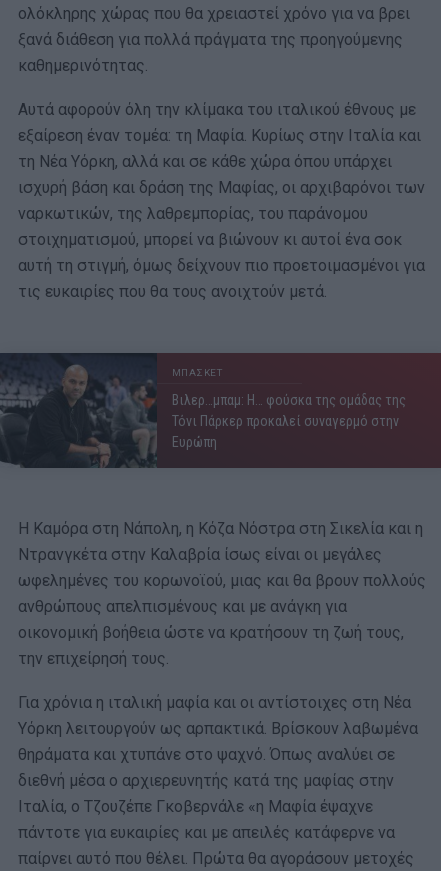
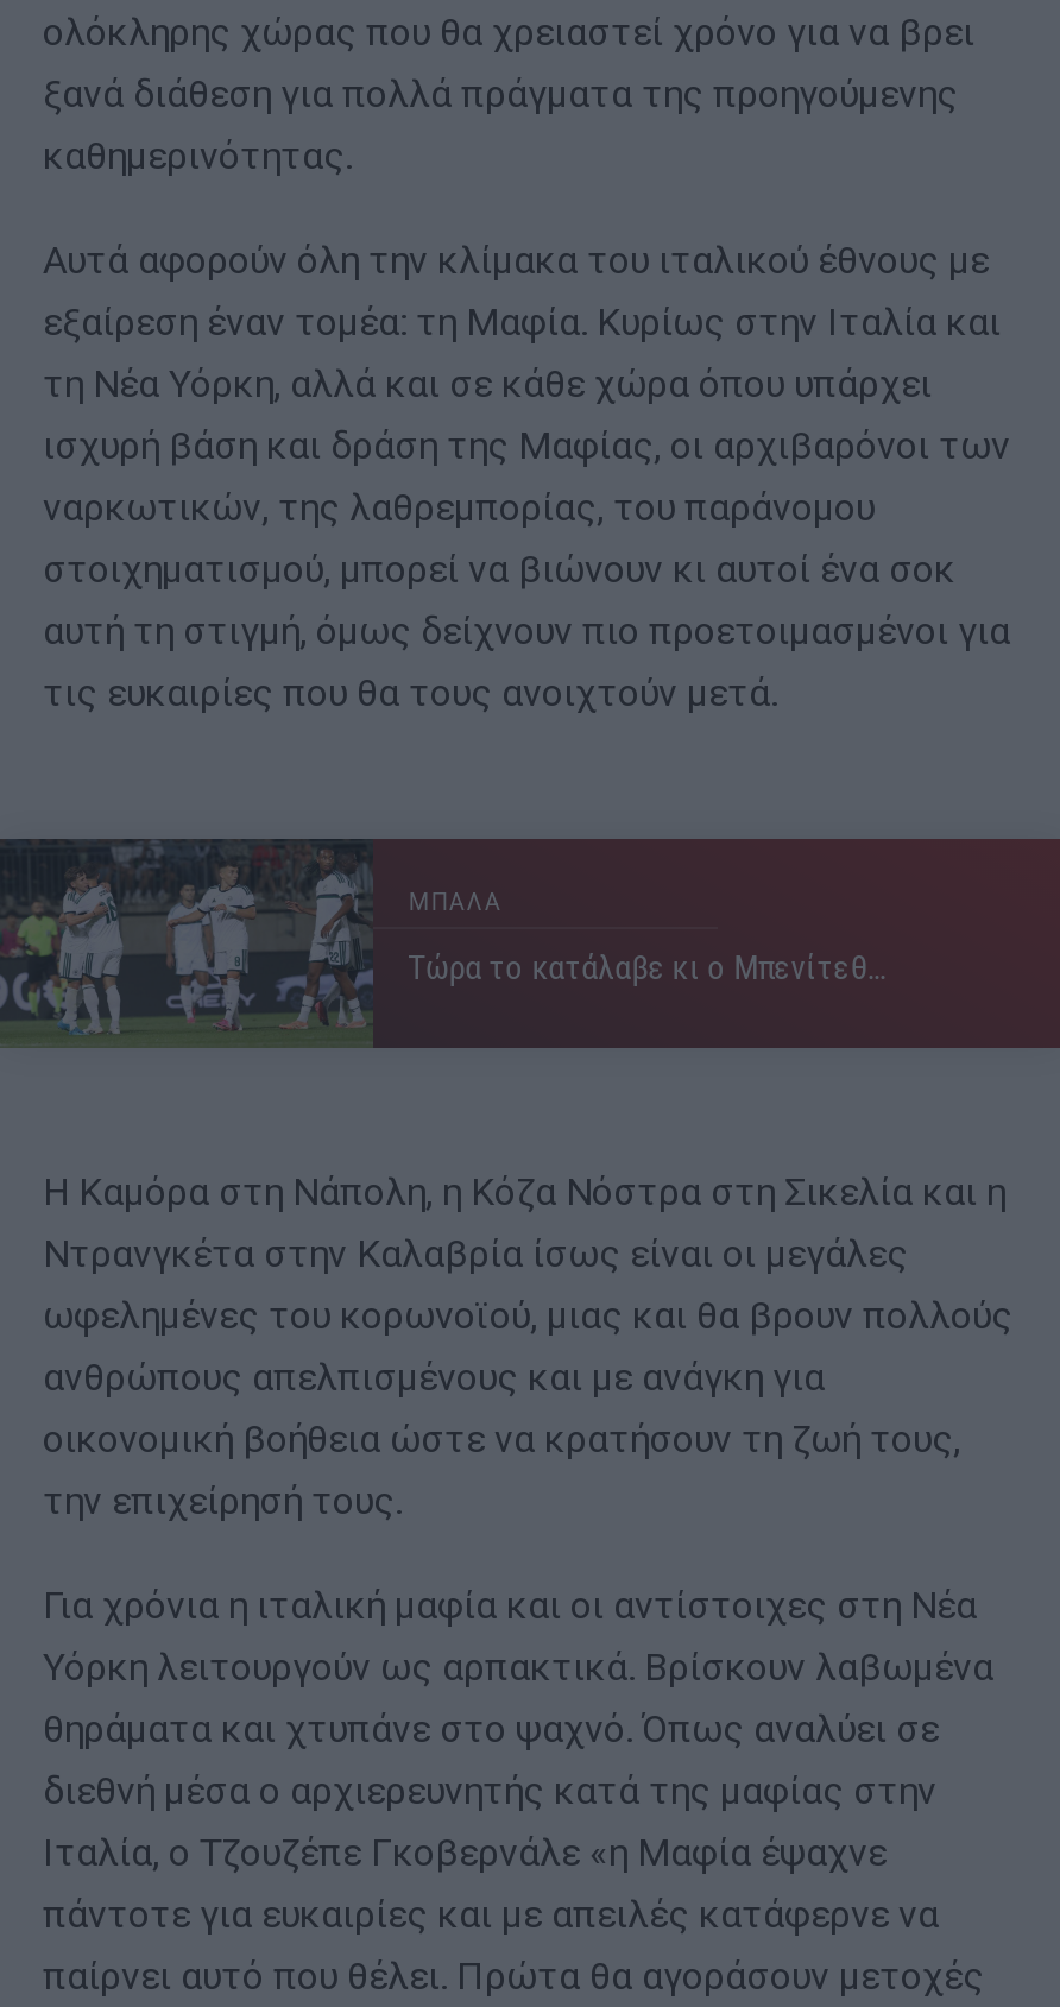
[3,354,222,469] [image] | ΜΠΑΣΚΕΤ -> [7,839,502,1050] [image] | ΜΠΑΛΑ
[172,392,406,450] Βιλερ…μπαμ: Η… φούσκα της ομάδας της | Τόνι Πάρκερ προκαλεί συναγερμό στην | Ευρώπη -> [408,949,886,987] Τώρα το κατάλαβε κι ο Μπενίτεθ…

